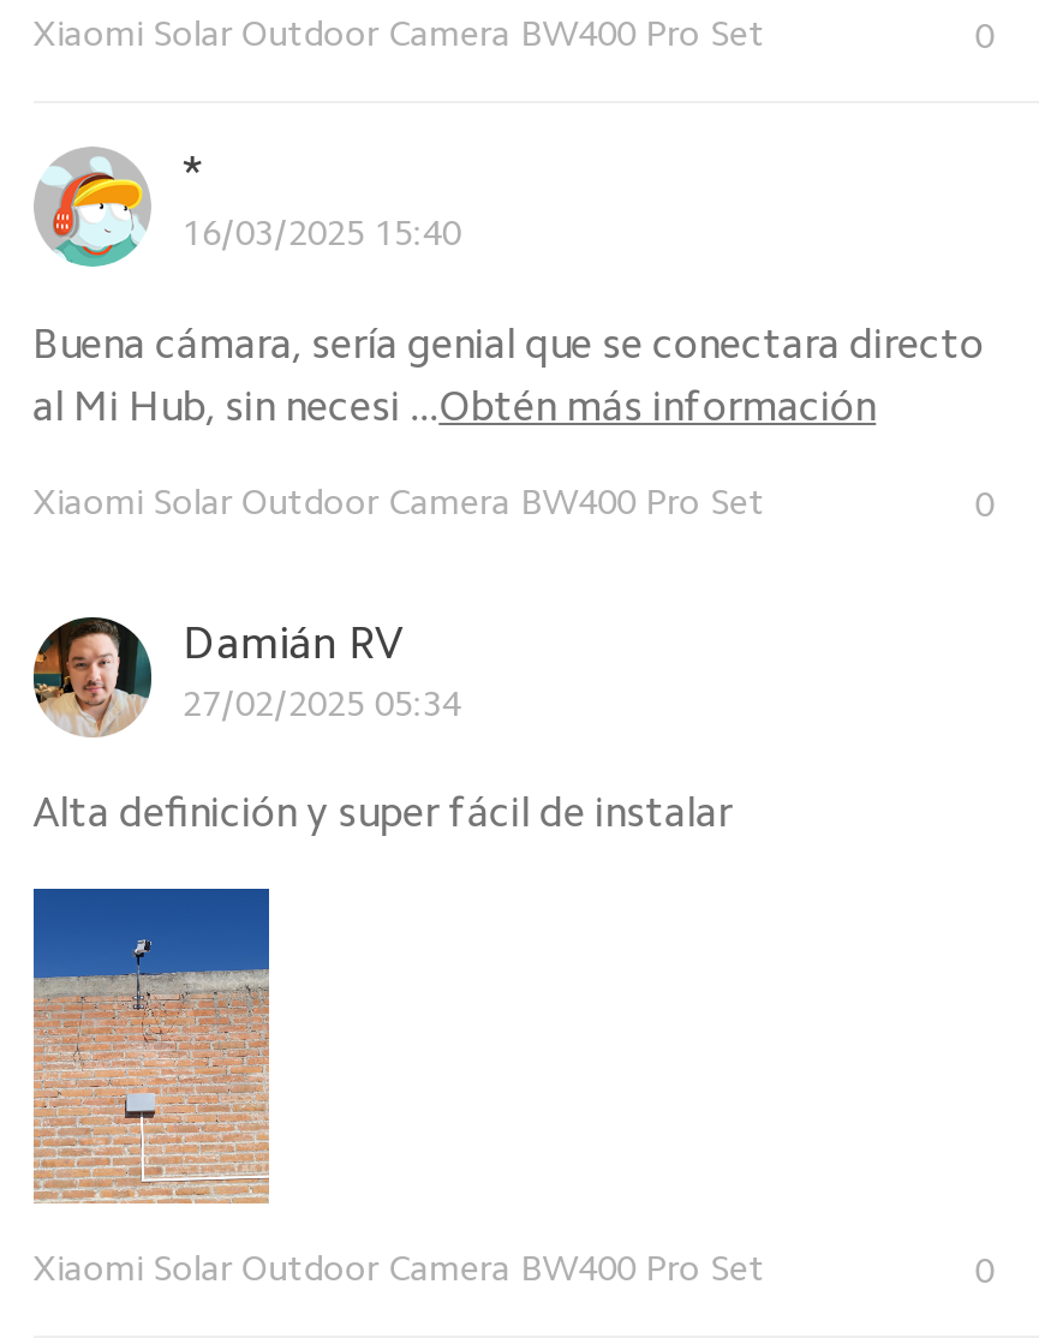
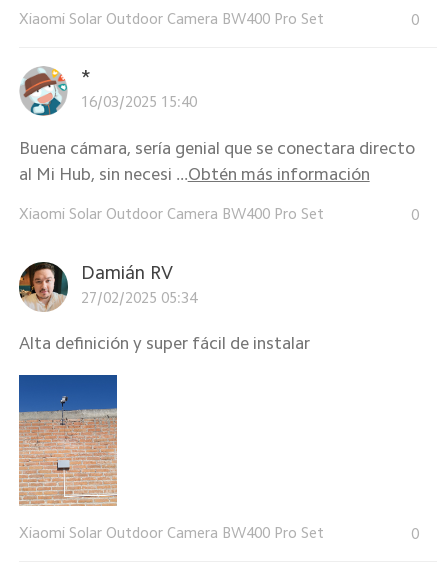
[38,151,147,267] [image] -> [22,68,67,116] [image]

